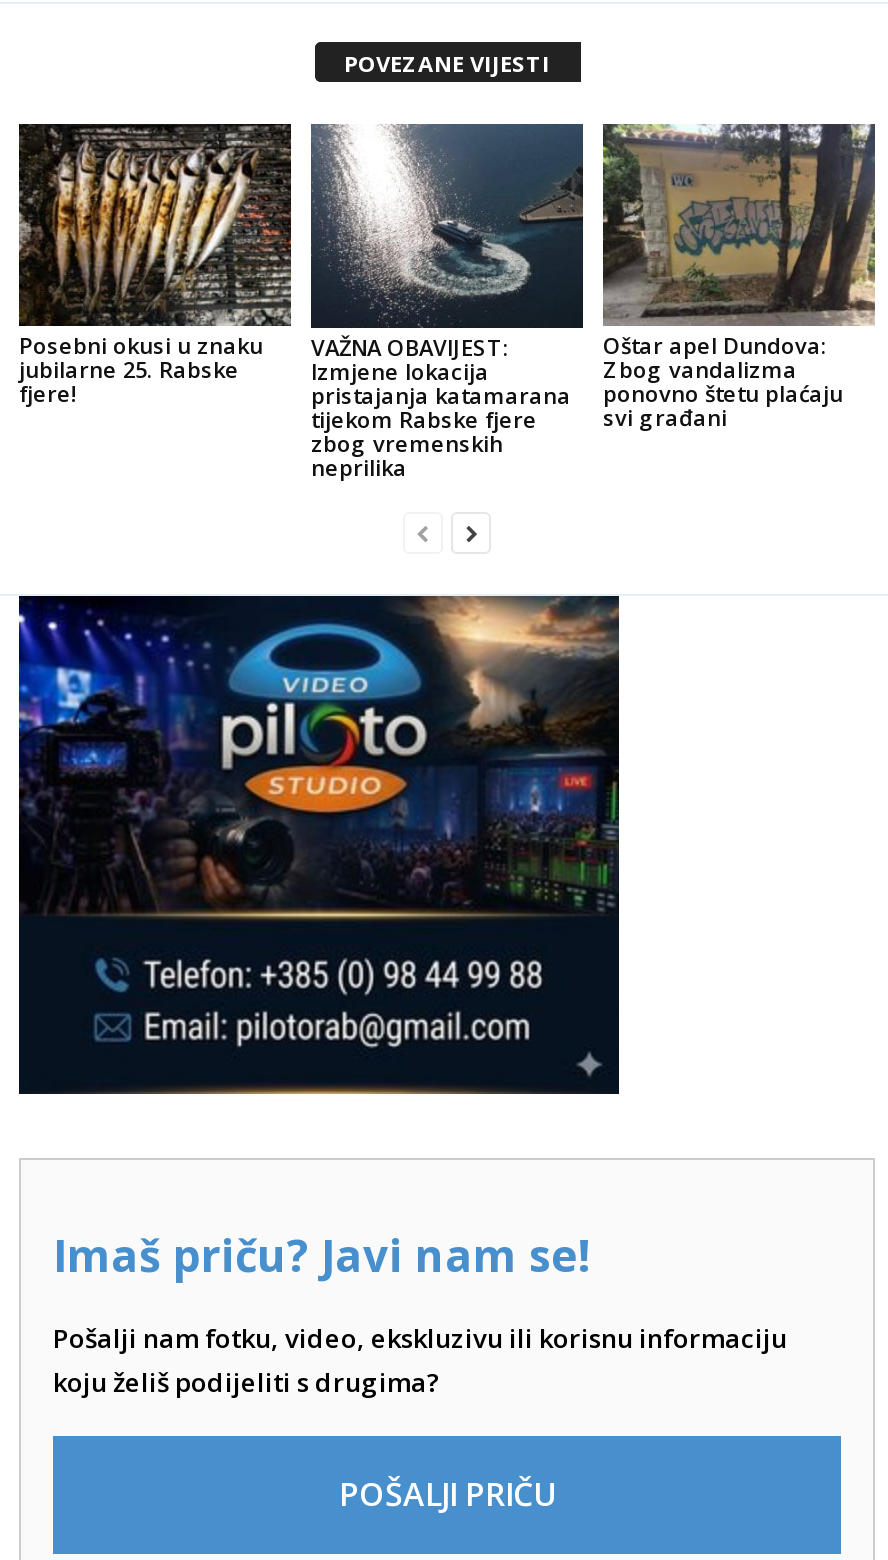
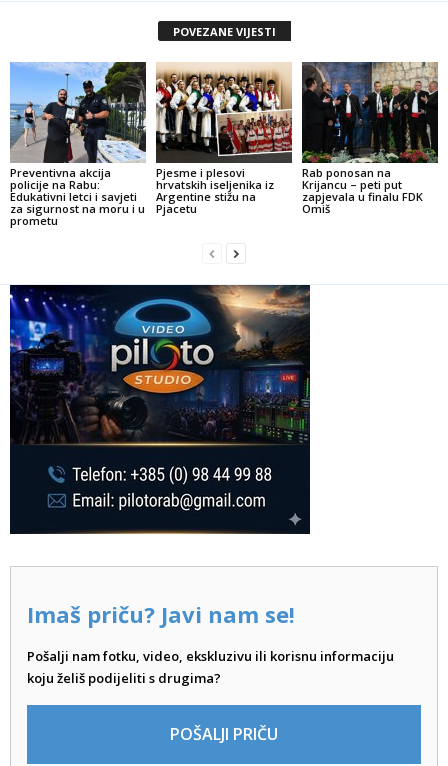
[17,122,291,409] [image] | Posebni okusi u znaku | jubilarne 25. Rabske | fjere! -> [9,62,146,228] [image] | Preventivna akcija | policije na Rabu: | Edukativni letci i savjeti | za sigurnost na moru i u | prometu
[309,122,585,481] [image] | VAŽNA OBAVIJEST: | Izmjene lokacija | pristajanja katamarana | tijekom Rabske fjere | zbog vremenskih | neprilika -> [156,62,293,216] [image] | Pjesme i plesovi | hrvatskih iseljenika iz | Argentine stižu na | Pjacetu
[601,122,877,433] [image] | Oštar apel Dundova: | Zbog vandalizma | ponovno štetu plaćaju | svi građani -> [302,61,439,216] [image] | Rab ponosan na | Krijancu – peti put | zapjevala u finalu FDK | Omiš

